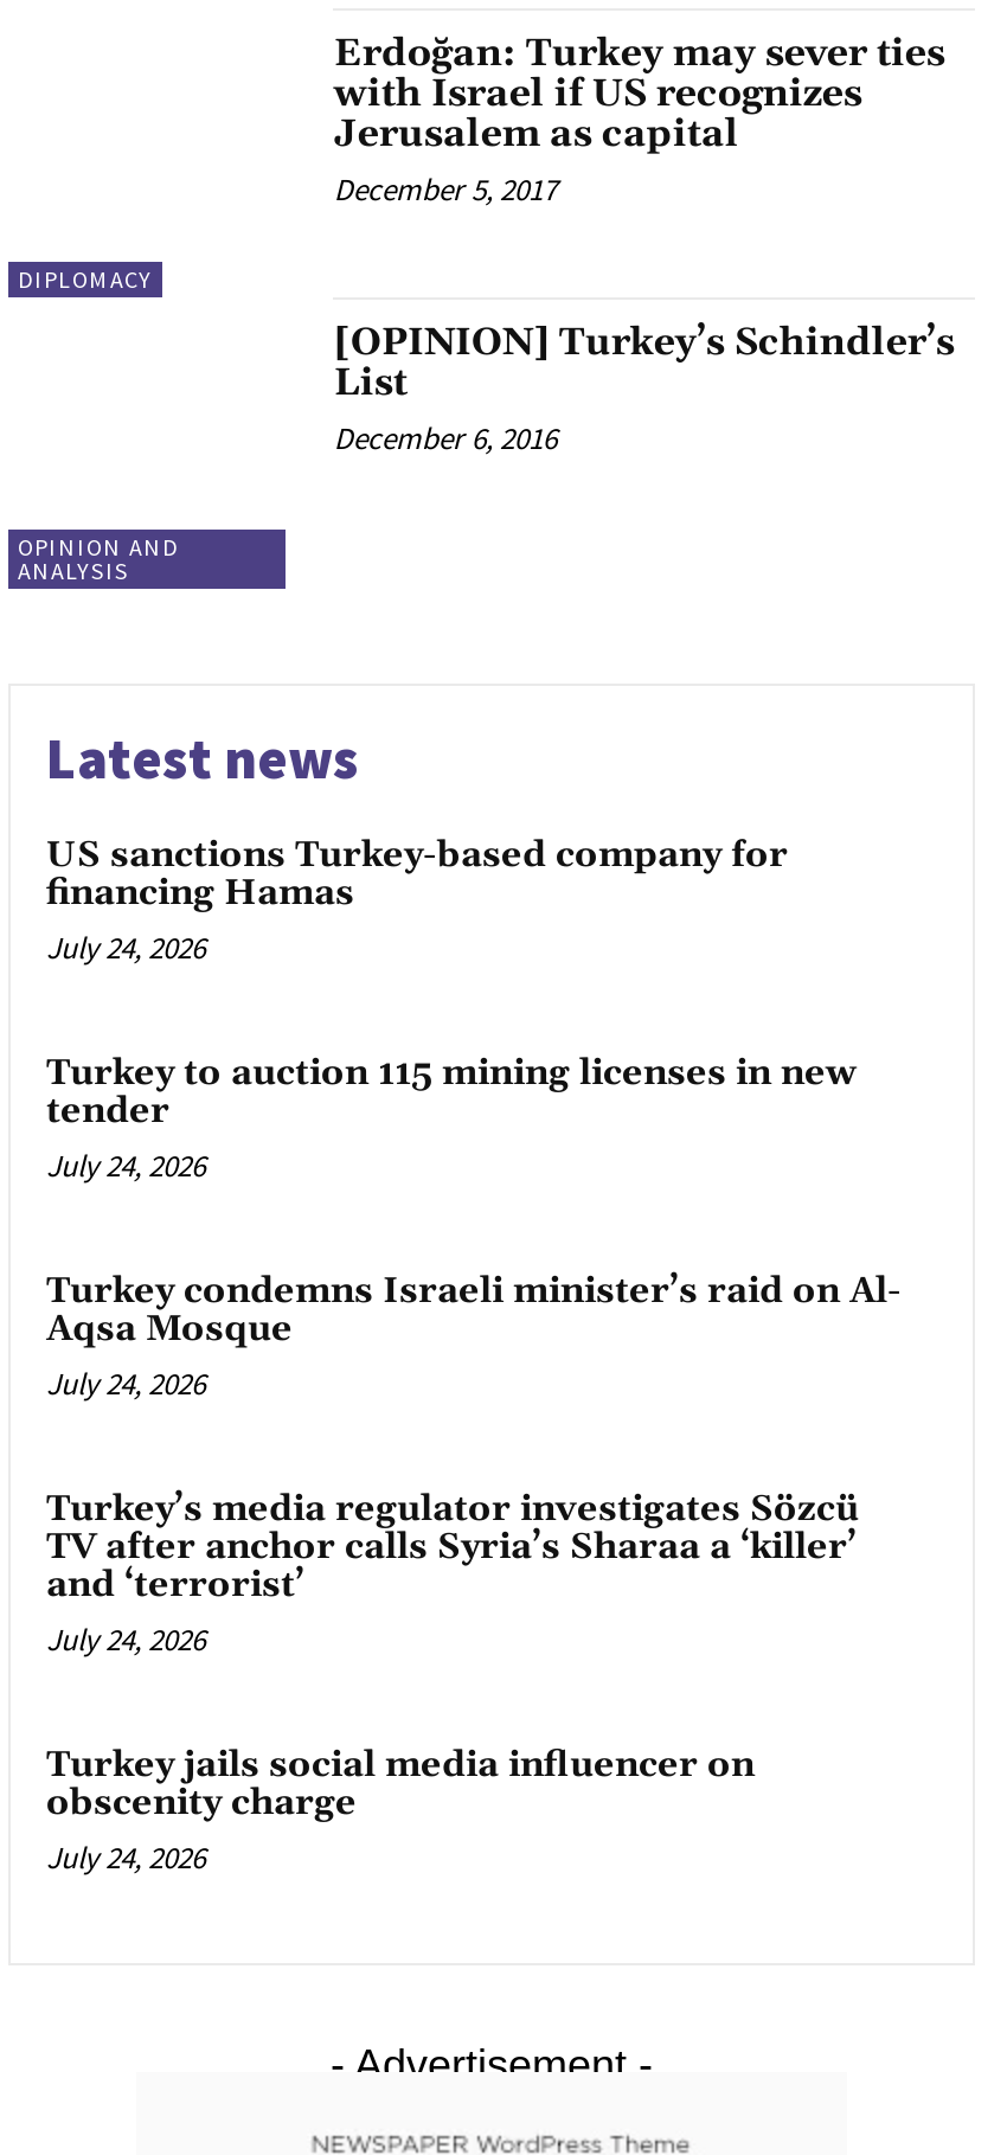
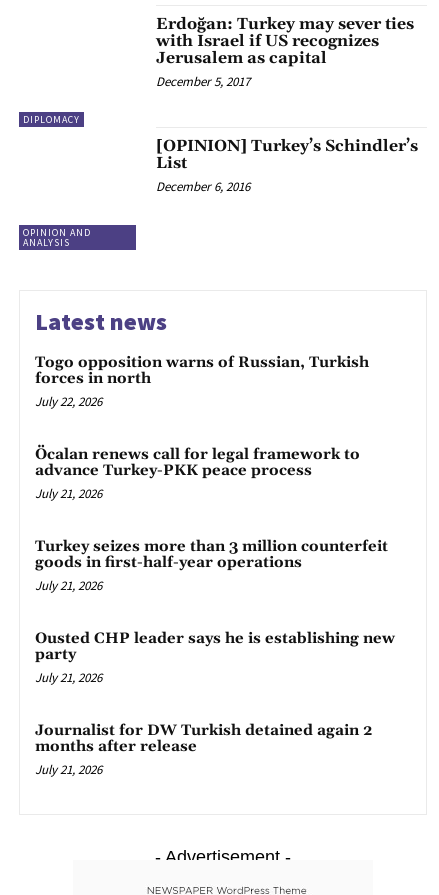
[46,832,788,967] US sanctions Turkey-based company for | financing Hamas | July 24, 2026 -> [35,353,369,410] Togo opposition warns of Russian, Turkish | forces in north | July 22, 2026
[46,1050,857,1185] Turkey to auction 115 mining licenses in new | tender | July 24, 2026 -> [35,445,360,502] Öcalan renews call for legal framework to | advance Turkey-PKK peace process | July 21, 2026
[46,1268,902,1403] Turkey condemns Israeli minister’s raid on Al- | Aqsa Mosque | July 24, 2026 -> [35,537,388,594] Turkey seizes more than 3 million counterfeit | goods in first-half-year operations | July 21, 2026
[46,1486,859,1659] Turkey’s media regulator investigates Sözcü | TV after anchor calls Syria’s Sharaa a ‘killer’ | and ‘terrorist’ | July 24, 2026 -> [35,629,395,686] Ousted CHP leader says he is establishing new | party | July 21, 2026
[46,1742,755,1877] Turkey jails social media influencer on | obscenity charge | July 24, 2026 -> [35,721,372,778] Journalist for DW Turkish detained again 2 | months after release | July 21, 2026

